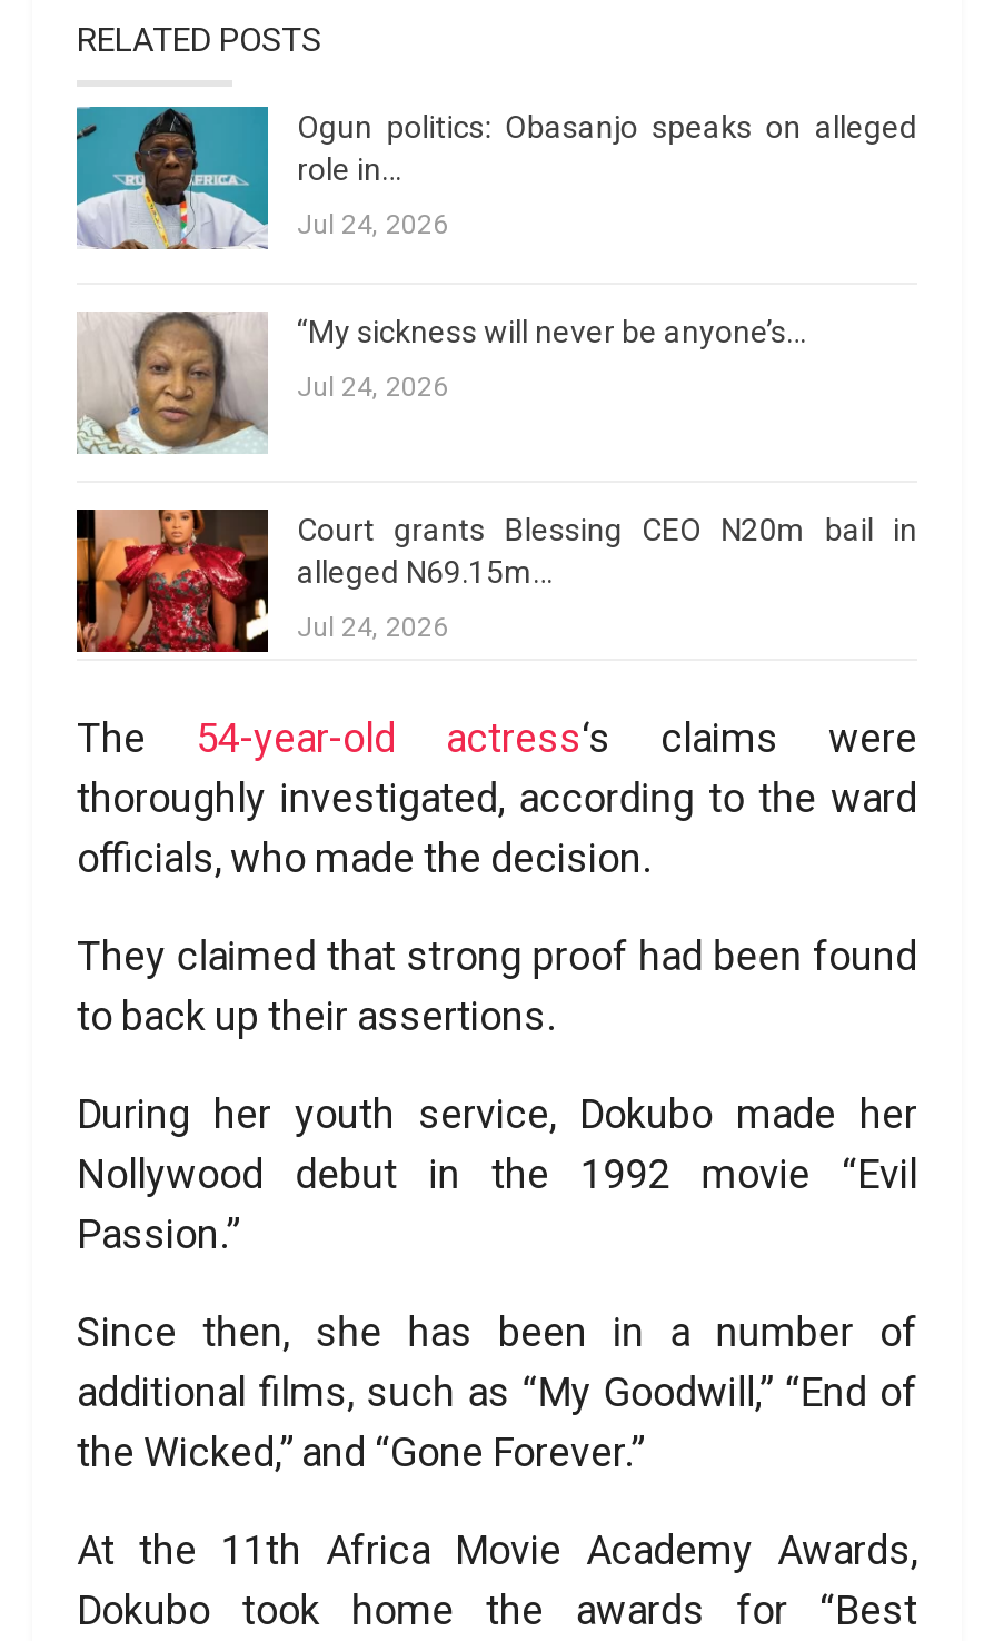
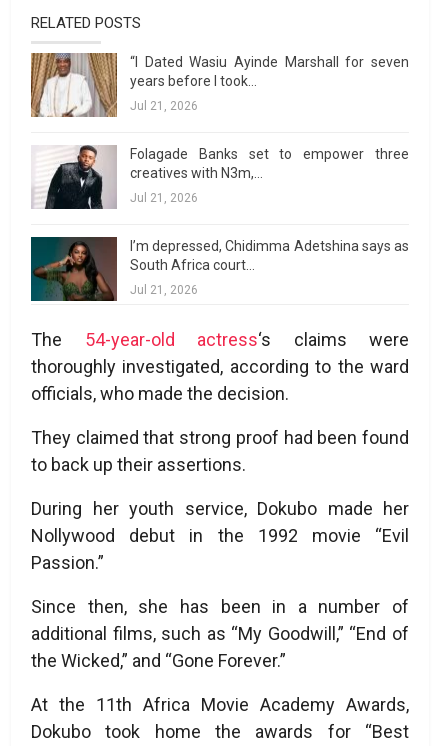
[74,105,917,249] [image] | Ogun politics: Obasanjo speaks on alleged | role in… -> [30,52,409,117] [image] | “I Dated Wasiu Ayinde Marshall for seven | years before I took…
[297,210,448,241] Jul 24, 2026 -> [130,99,198,113] Jul 21, 2026
[77,312,806,454] [image] | “My sickness will never be anyone’s… -> [32,145,409,210] [image] | Folagade Banks set to empower three | creatives with N3m,…
[297,372,448,404] Jul 24, 2026 -> [130,191,198,205] Jul 21, 2026
[74,507,917,654] [image] | Court grants Blessing CEO N20m bail in | alleged N69.15m… -> [30,236,409,302] [image] | I’m depressed, Chidimma Adetshina says as | South Africa court…
[297,612,448,643] Jul 24, 2026 -> [130,283,198,297] Jul 21, 2026

